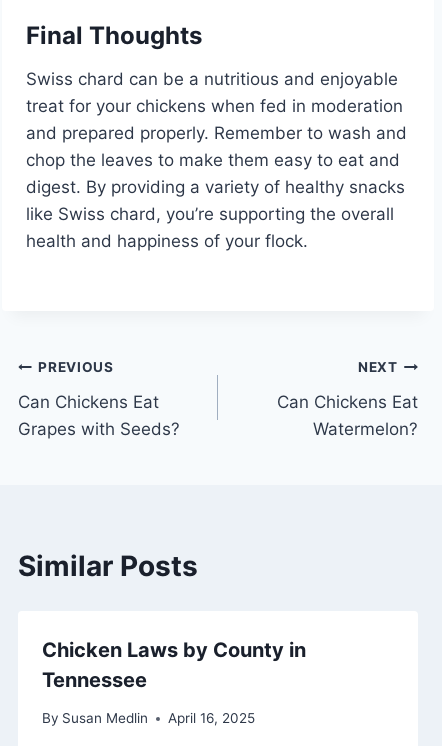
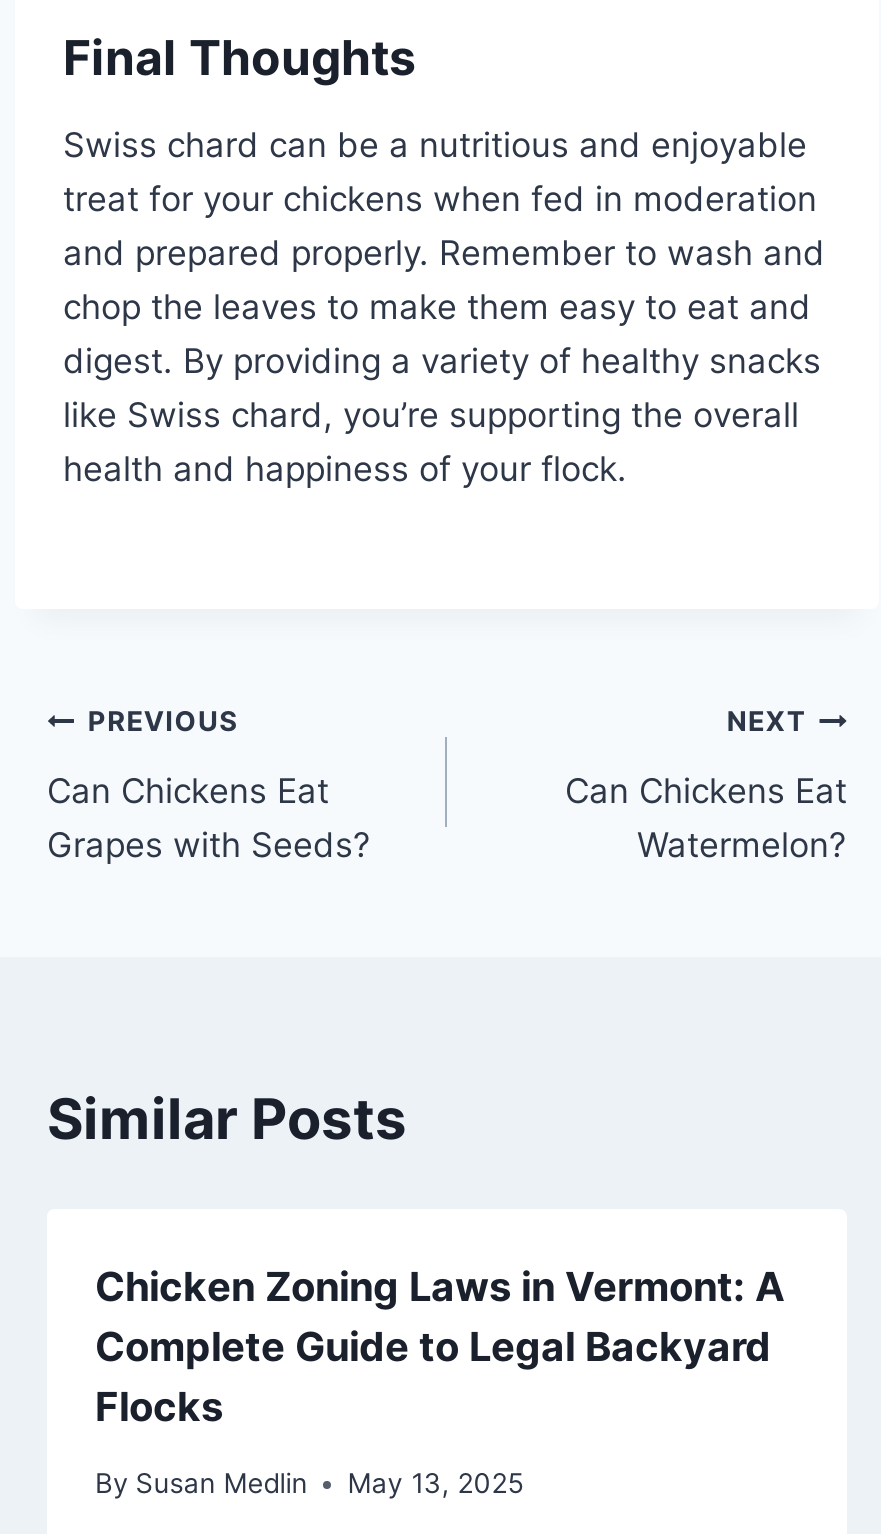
[42,637,306,691] Chicken Laws by County in | Tennessee -> [95,1262,785,1430] Chicken Zoning Laws in Vermont: A | Complete Guide to Legal Backyard | Flocks
[42,710,255,726] By Susan Medlin April 16, 2025 -> [95,1467,523,1499] By Susan Medlin May 13, 2025

